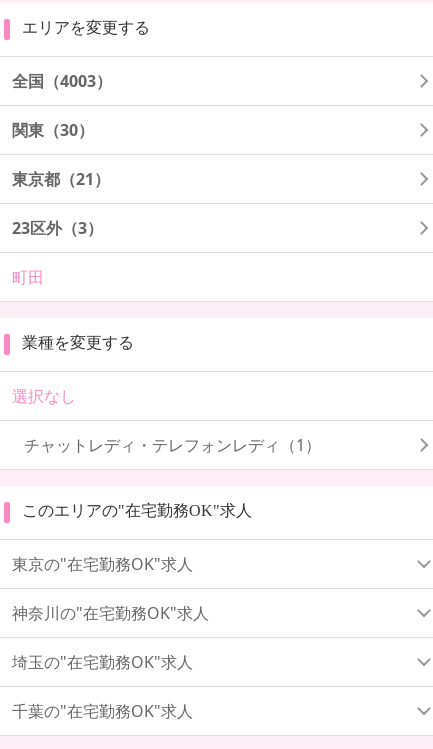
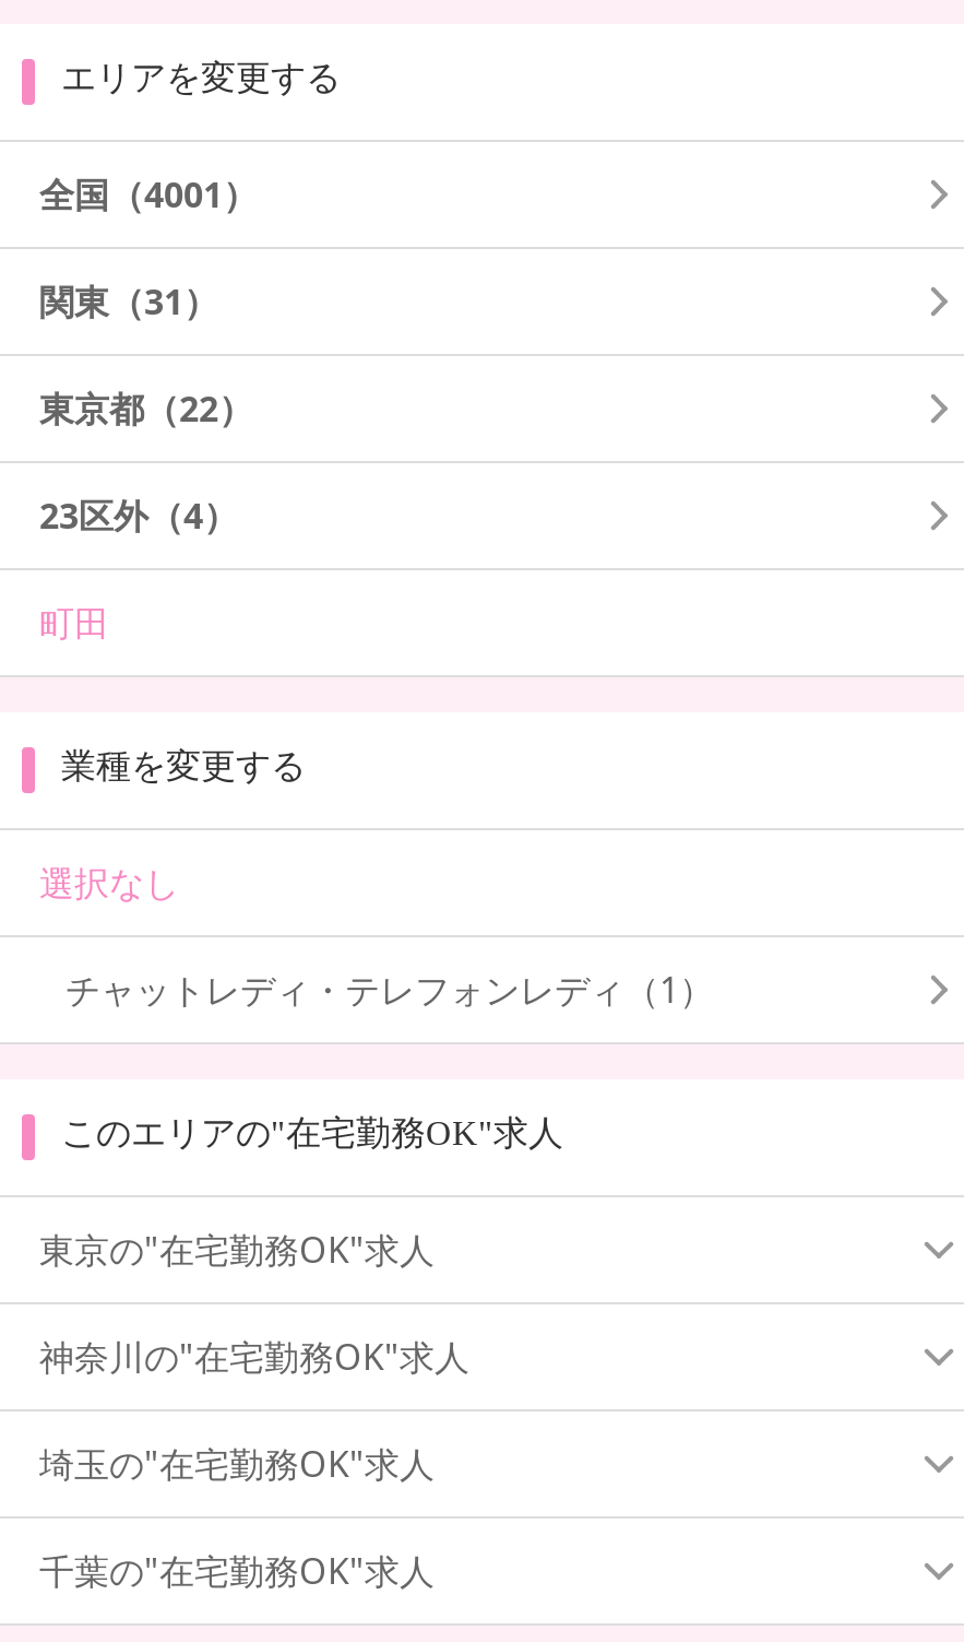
[12,70,112,92] 全国（4003） -> [39,170,258,218] 全国（4001）
[12,119,94,141] 関東（30） -> [39,277,218,325] 関東（31）
[12,168,110,190] 東京都（21） -> [39,384,253,432] 東京都（22）
[12,217,103,239] 23区外（3） -> [39,491,238,539] 23区外（4）

